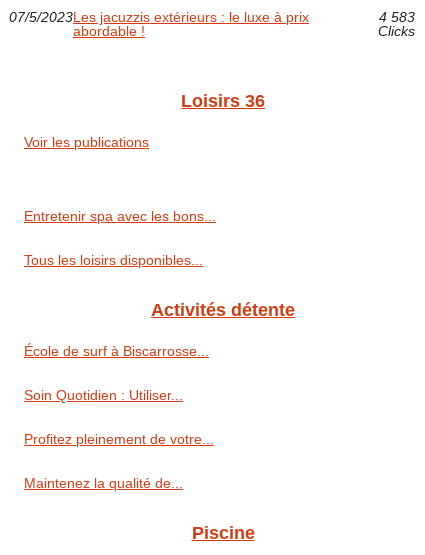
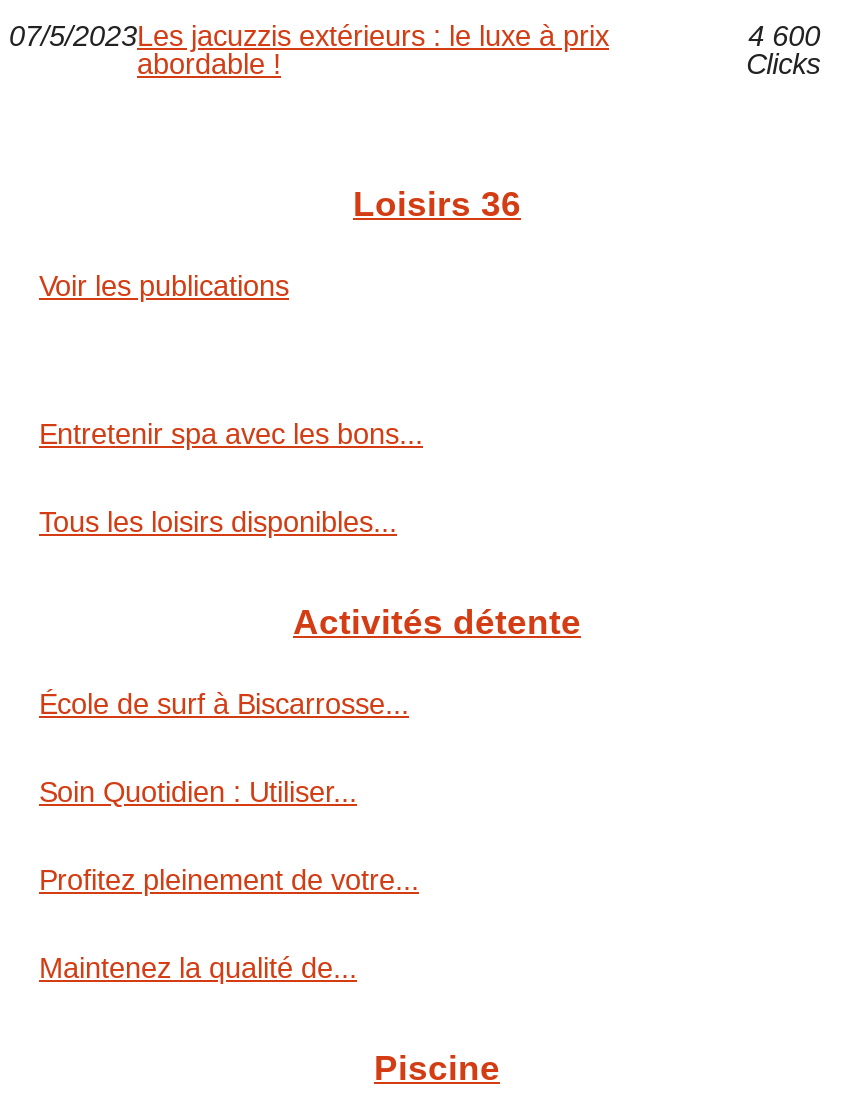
[379,9,415,25] 4 583 -> [748,20,820,52] 4 600

